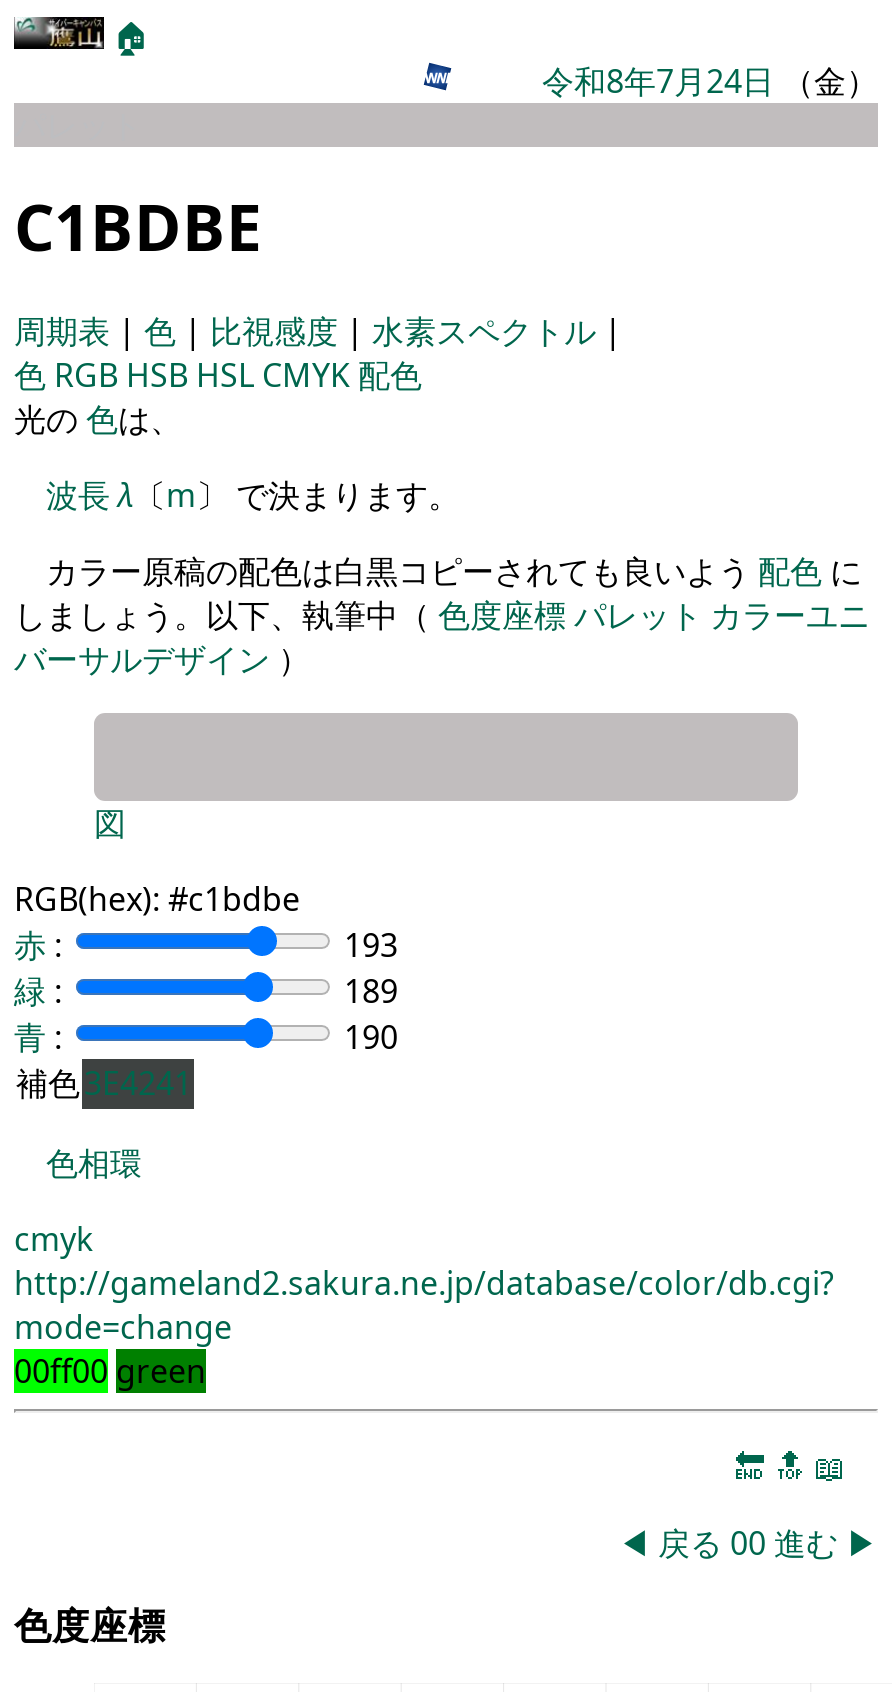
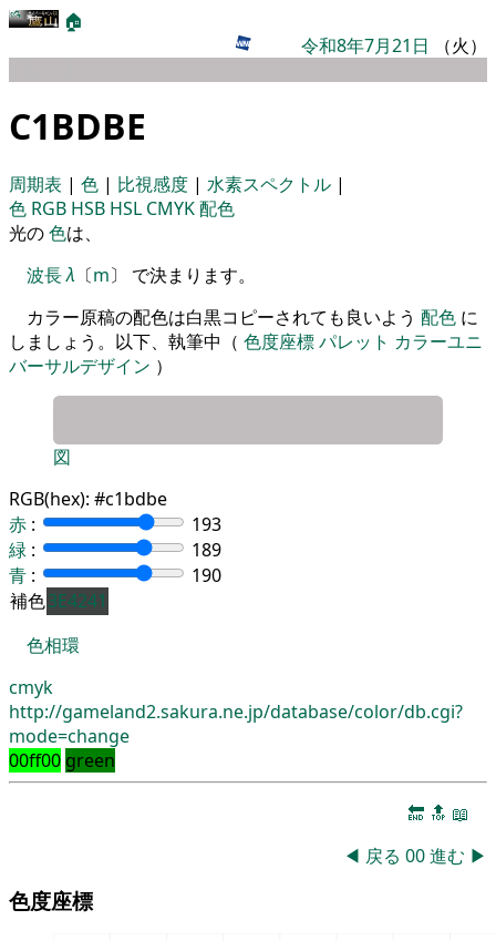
[542,59,878,103] 令和8年7月24日（金） -> [301,33,487,58] 令和8年7月21日（火）

